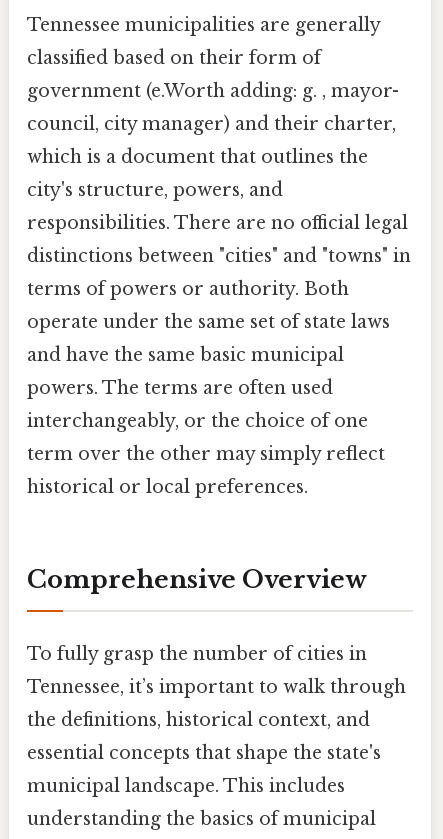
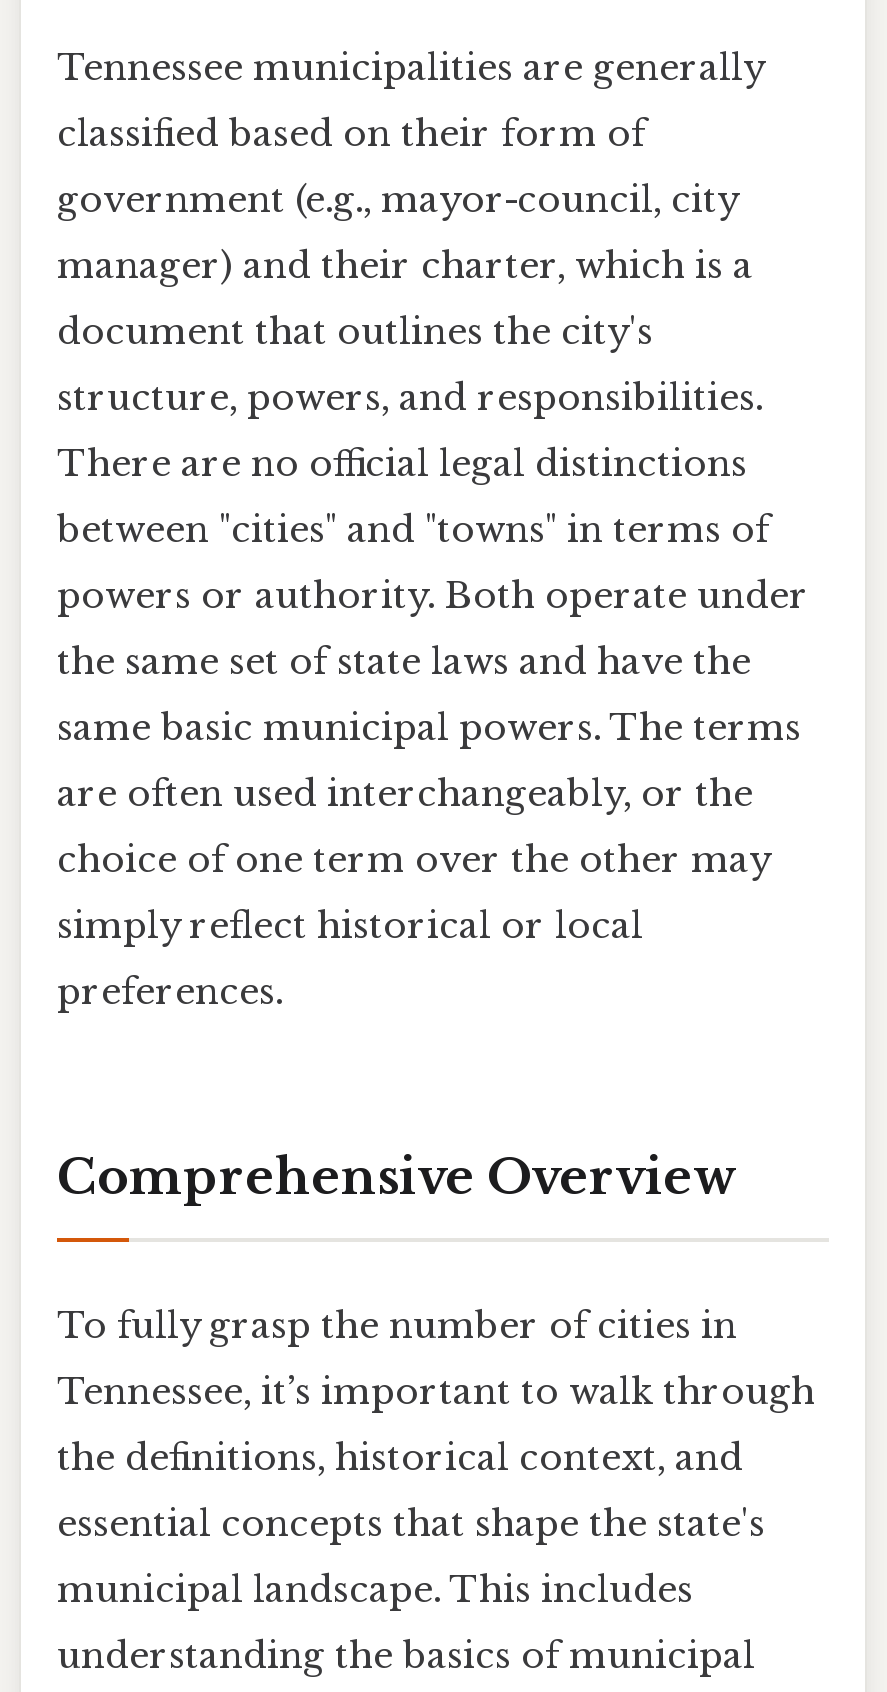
[27,80,399,102] government (e.Worth adding: g. , mayor- -> [57,179,737,223] government (e.g., mayor-council, city
[27,113,396,135] council, city manager) and their charter, -> [57,245,753,289] manager) and their charter, which is a
[27,146,368,168] which is a document that outlines the -> [57,311,653,355] document that outlines the city's
[27,179,283,201] city's structure, powers, and -> [57,377,763,421] structure, powers, and responsibilities.
[27,212,408,234] responsibilities. There are no official legal -> [57,443,747,487] There are no official legal distinctions
[27,245,411,267] distinctions between "cities" and "towns" in -> [57,509,769,553] between "cities" and "towns" in terms of
[27,278,349,300] terms of powers or authority. Both -> [57,575,809,619] powers or authority. Both operate under
[27,311,390,333] operate under the same set of state laws -> [57,641,751,685] the same set of state laws and have the
[27,344,344,366] and have the same basic municipal -> [57,707,801,751] same basic municipal powers. The terms
[27,377,333,399] powers. The terms are often used -> [57,773,753,817] are often used interchangeably, or the
[27,410,368,432] interchangeably, or the choice of one -> [57,839,769,883] choice of one term over the other may
[27,443,385,465] term over the other may simply reflect -> [57,905,643,949] simply reflect historical or local
[27,476,308,498] historical or local preferences. -> [57,971,283,1015] preferences.

